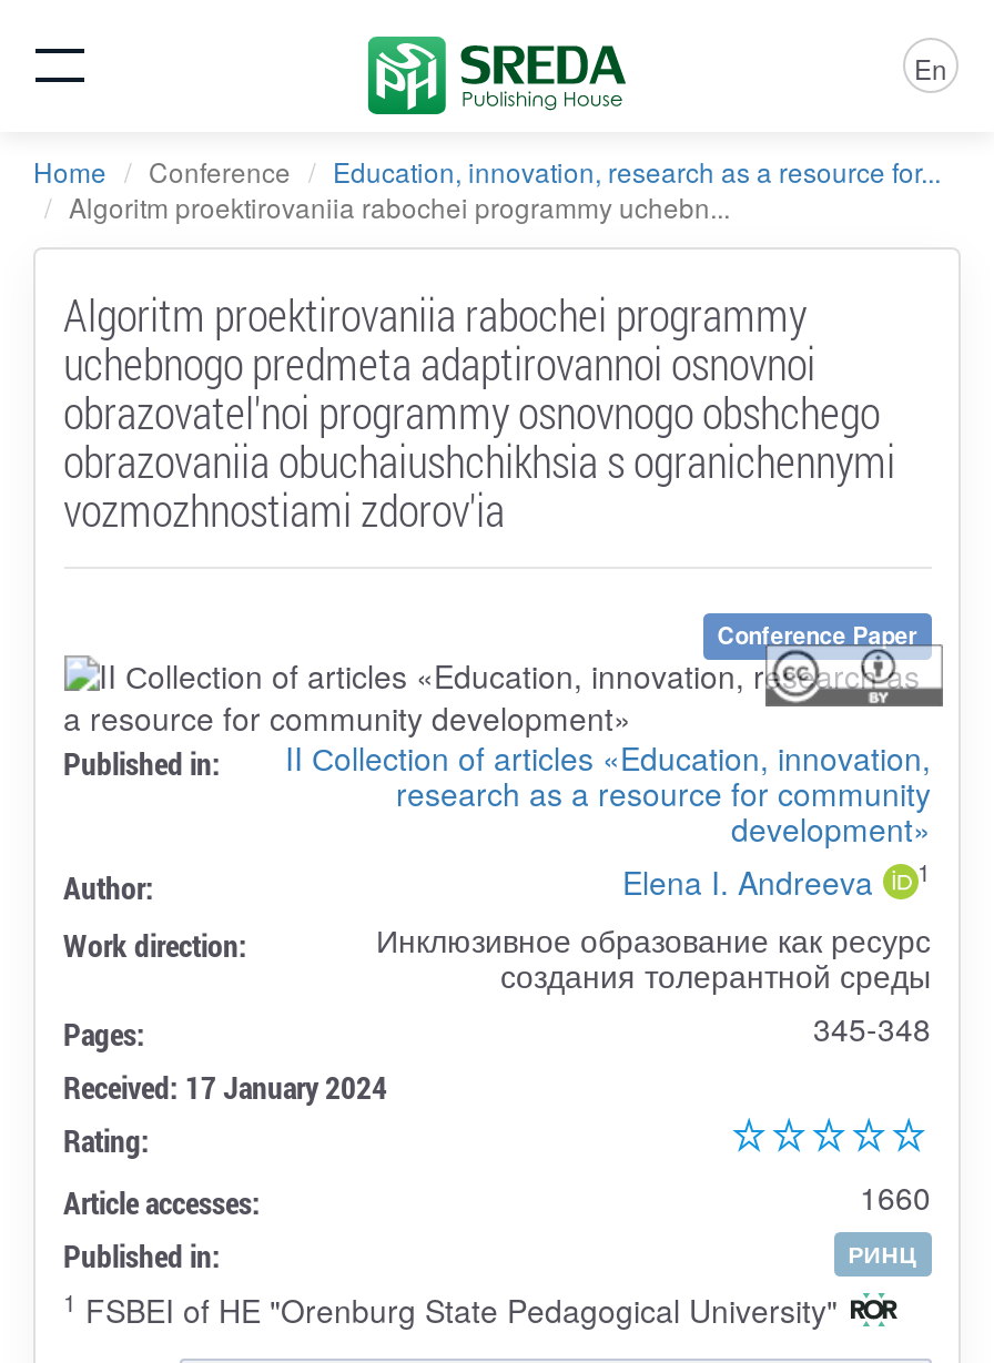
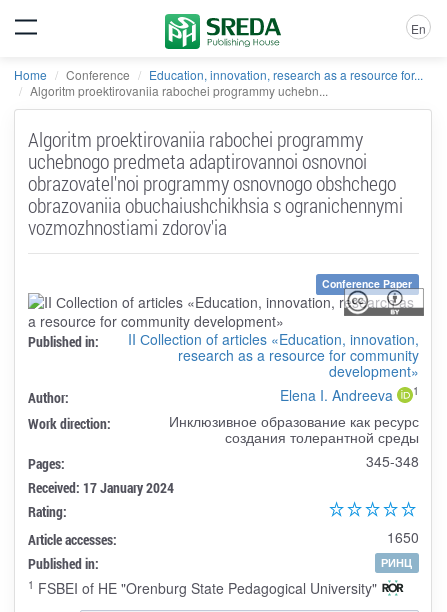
[860,1174,931,1218] 1660 -> [386,527,418,547] 1650

